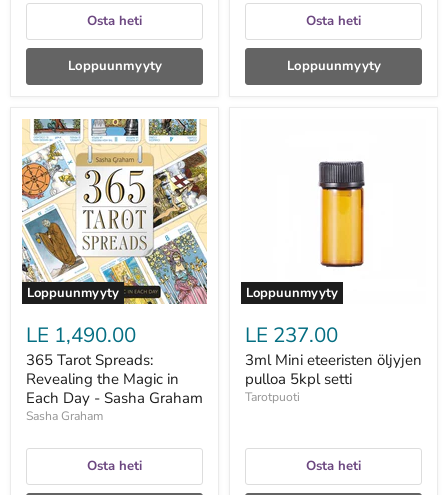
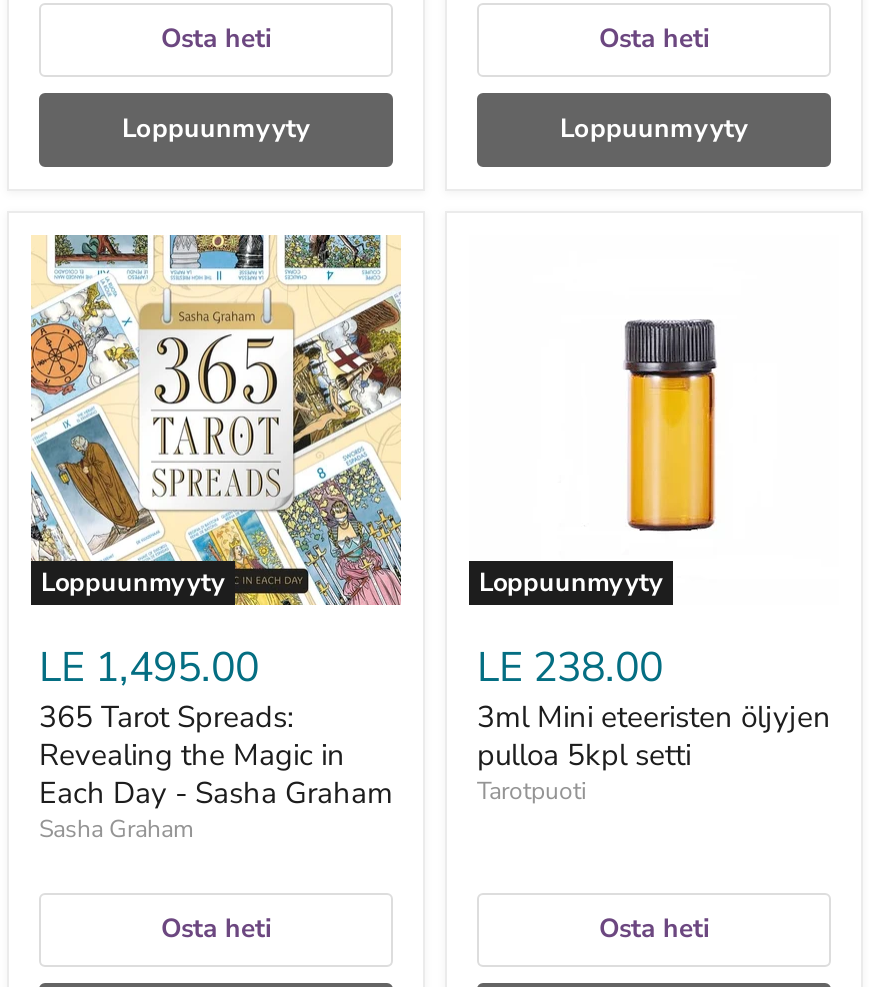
[26,321,136,349] LE 1,490.00 -> [39,639,259,695] LE 1,495.00
[245,321,338,349] LE 237.00 -> [477,639,663,695] LE 238.00

